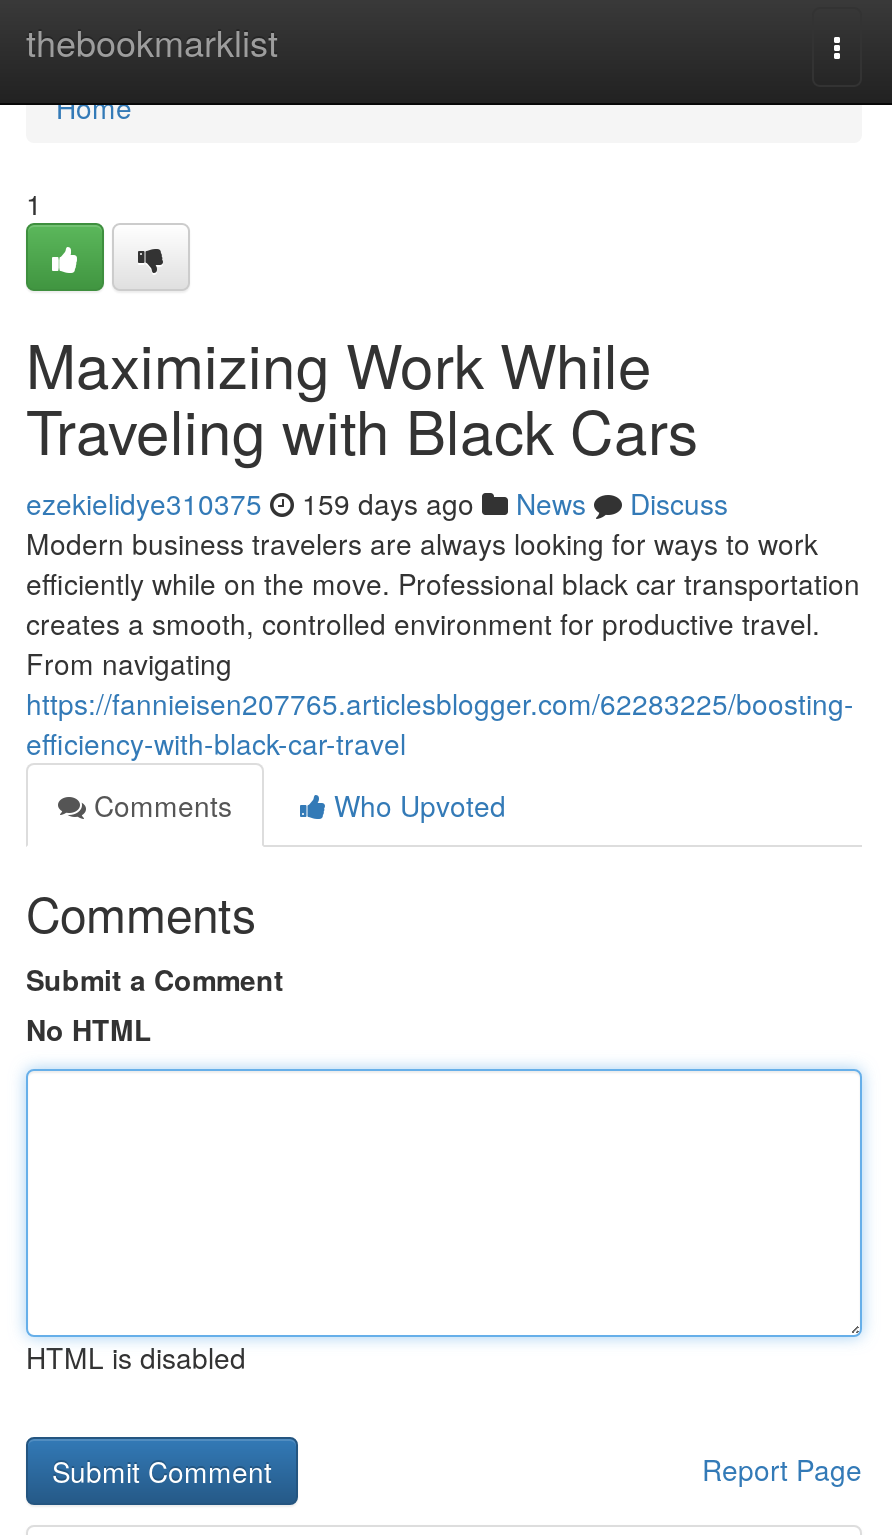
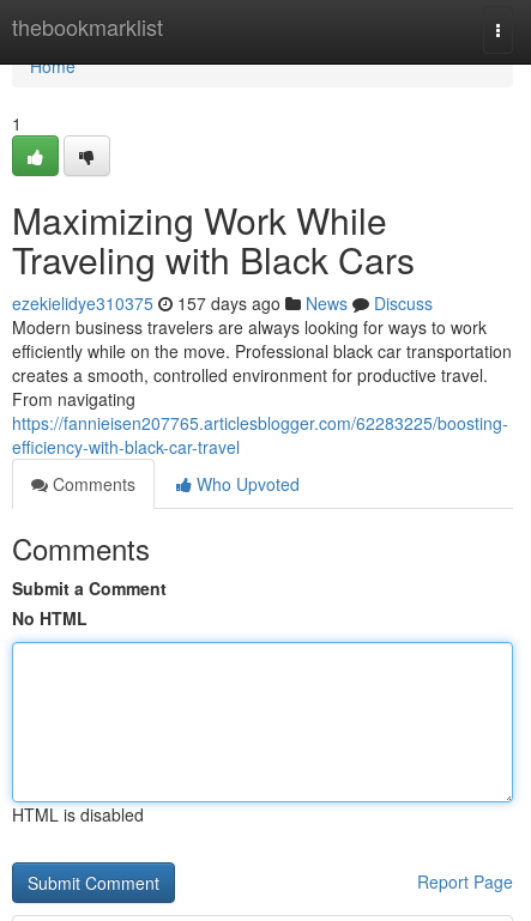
[26,483,728,523] ezekielidye310375 159 days ago News Discuss -> [12,291,433,315] ezekielidye310375 157 days ago News Discuss

